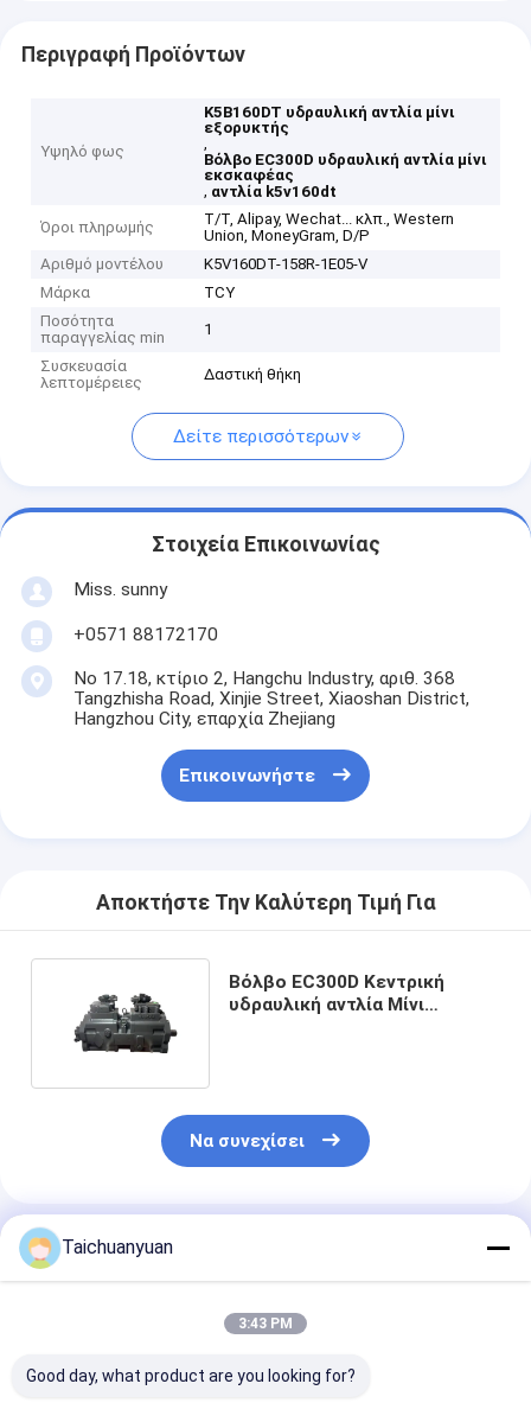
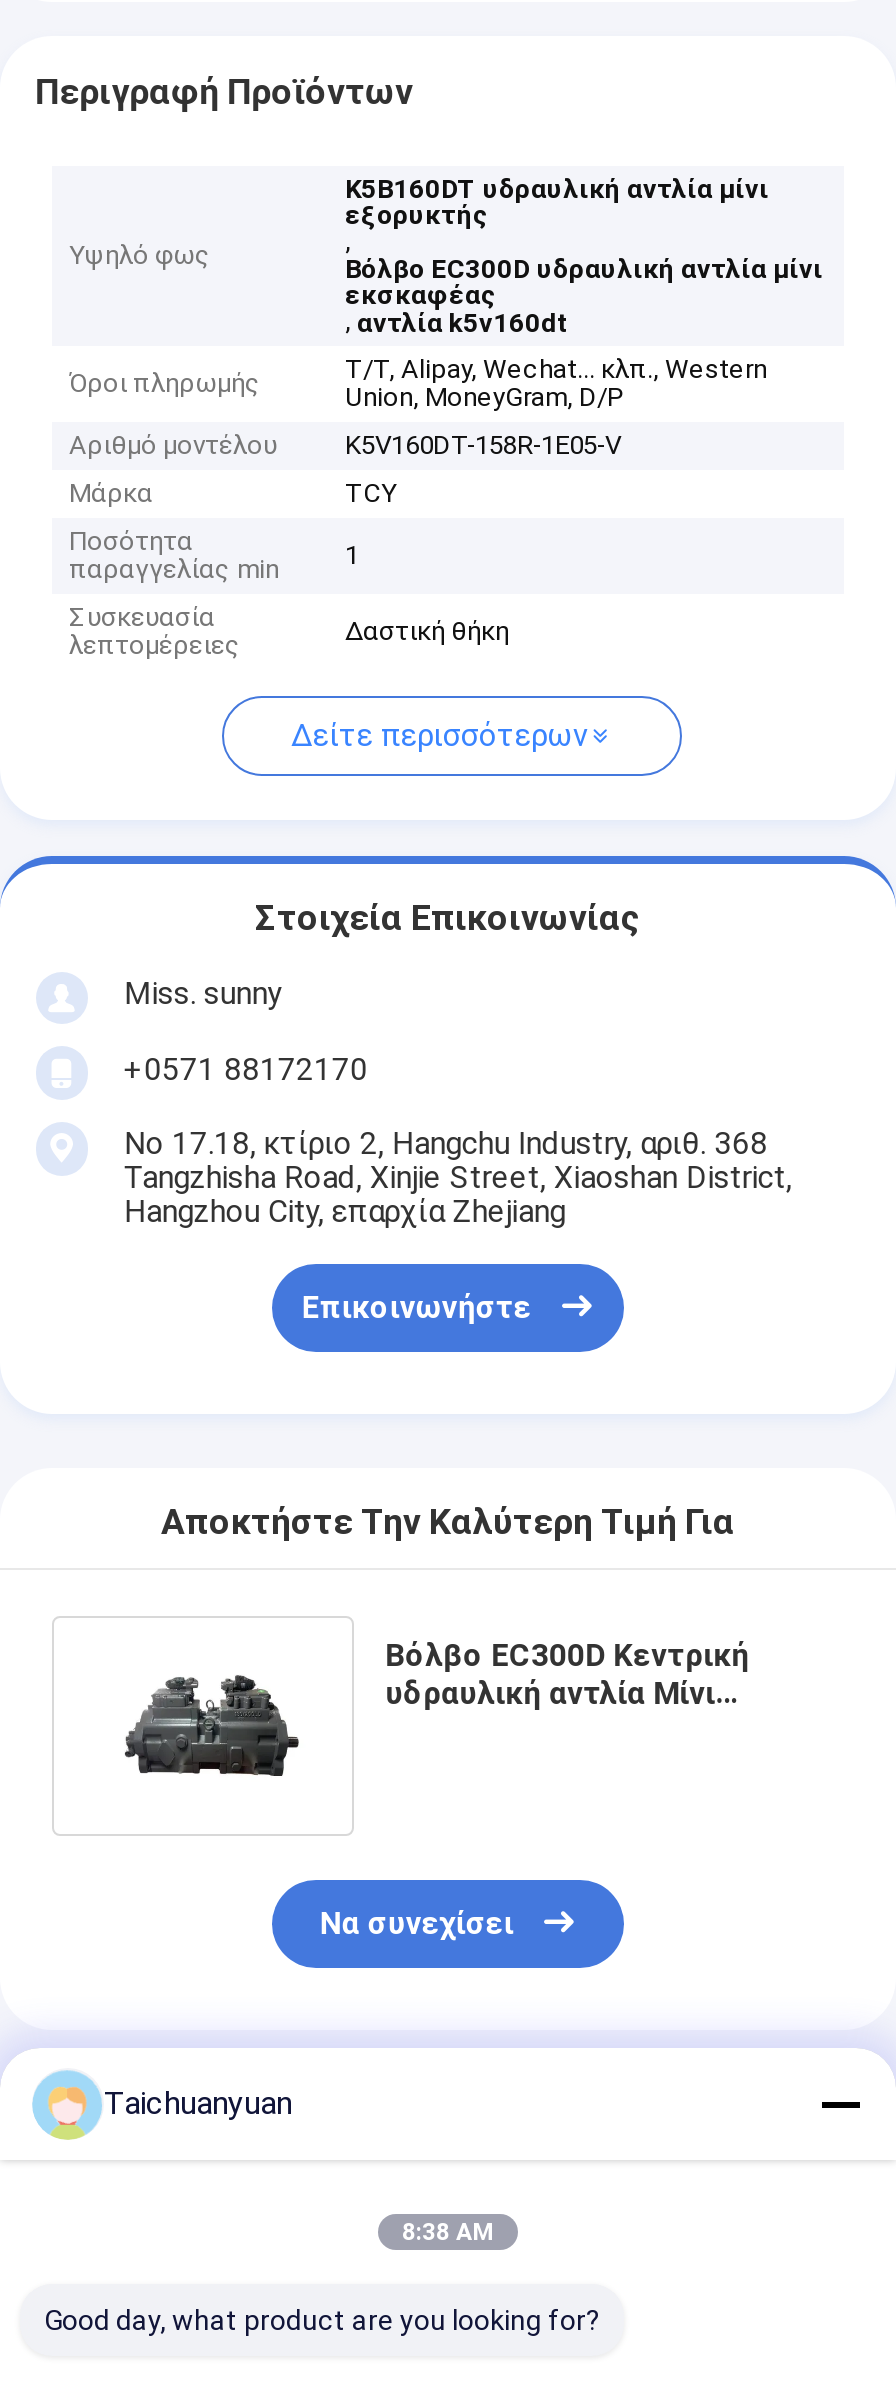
[238,1315,293,1332] 3:43 PM -> [402,2218,494,2246] 8:38 AM

